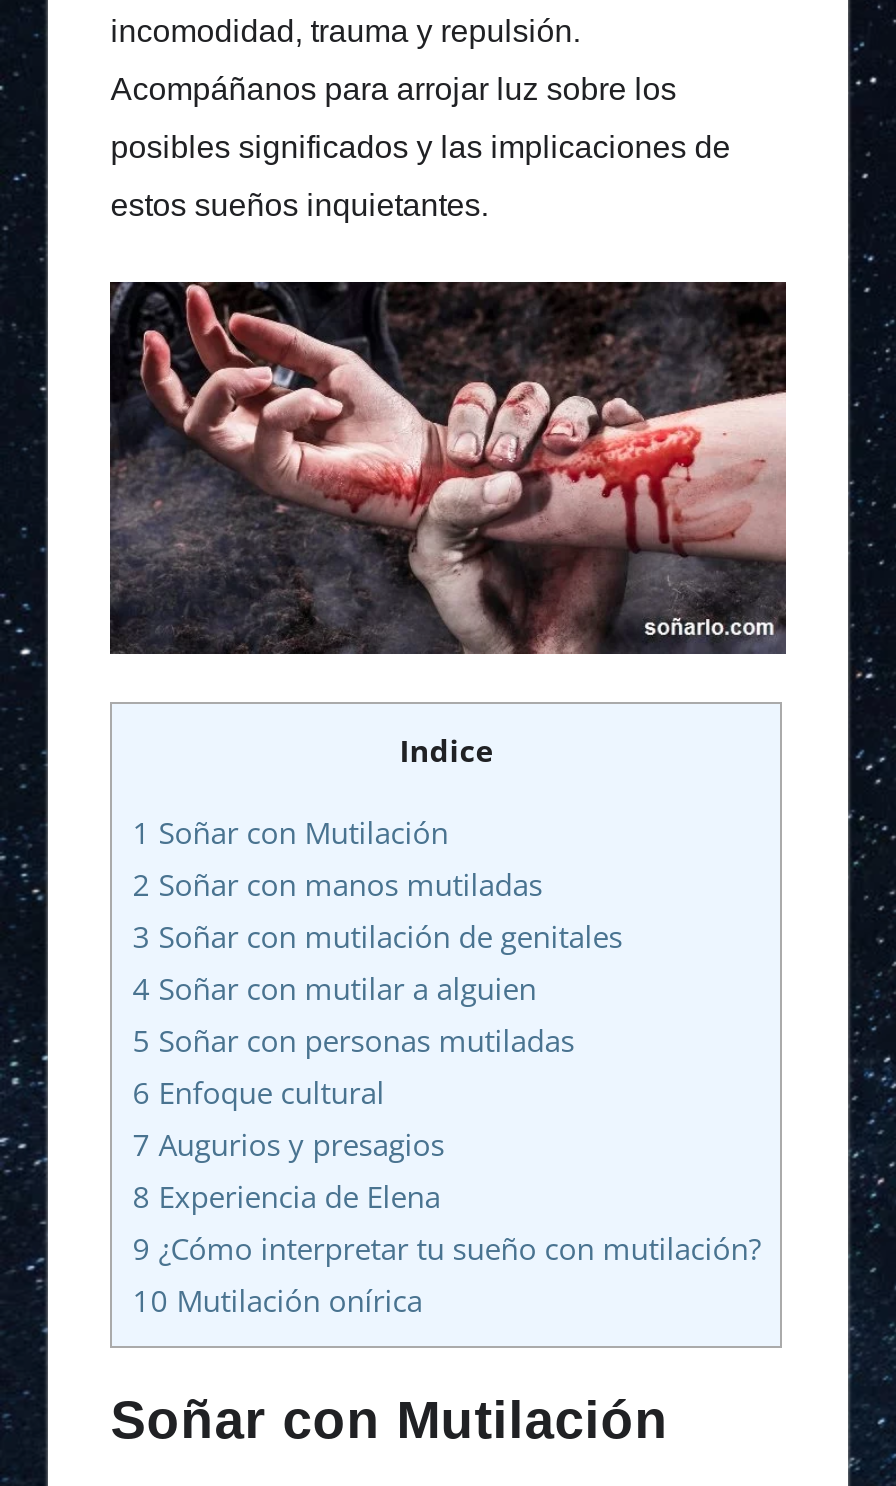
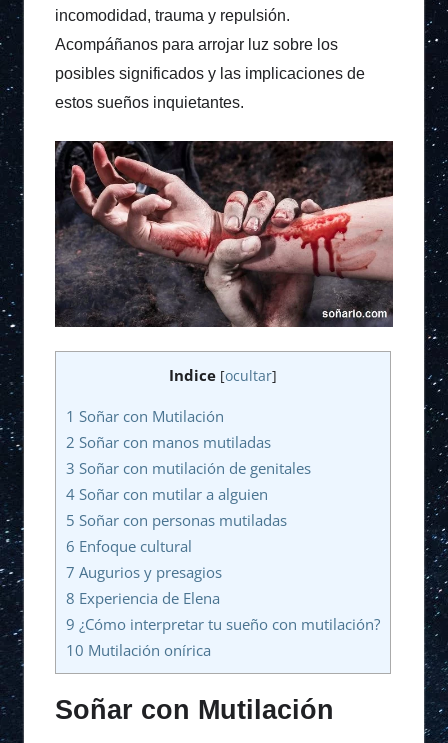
[399,730,493,770] Indice -> [169,365,277,385] Indice [ocultar]

